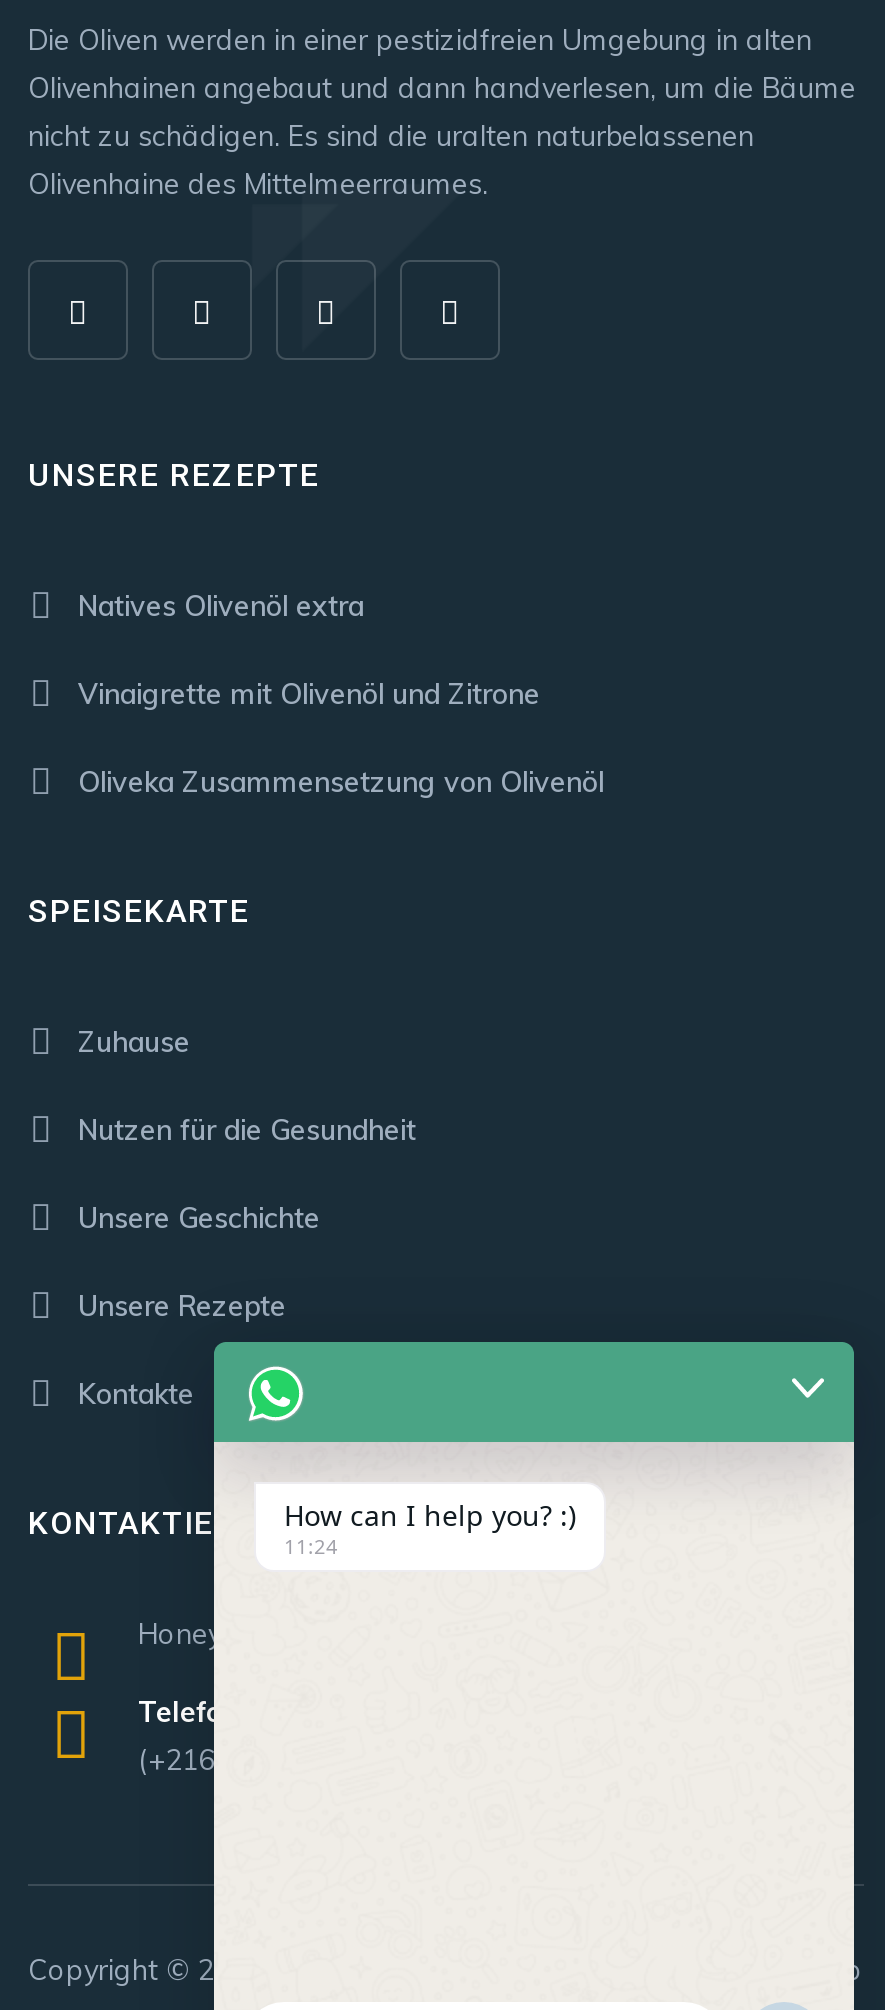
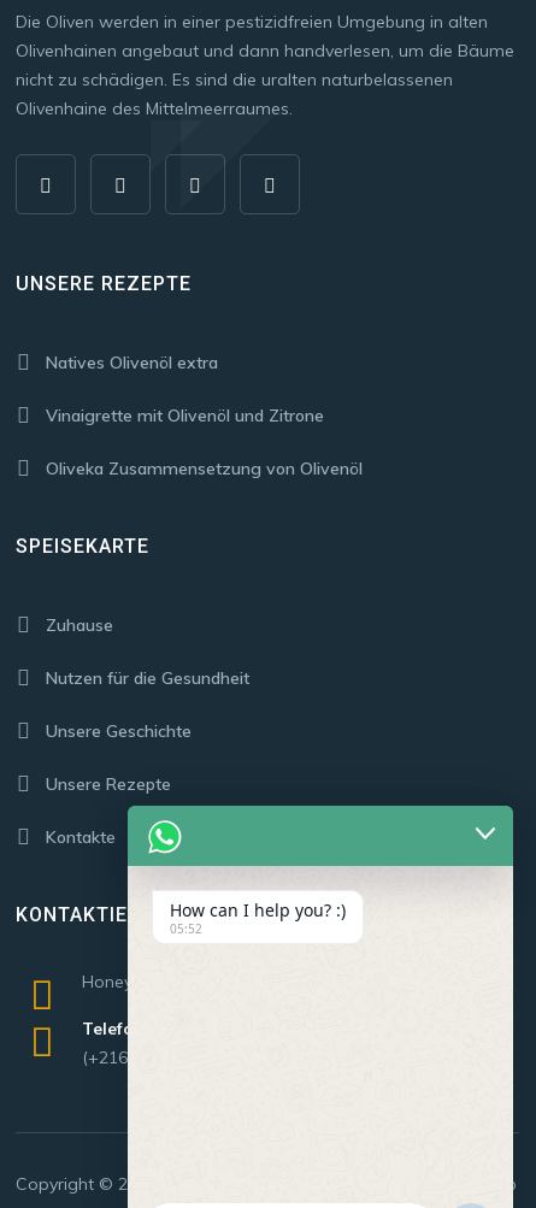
[284,1532,338,1560] 11:24 -> [170,920,202,937] 05:52

